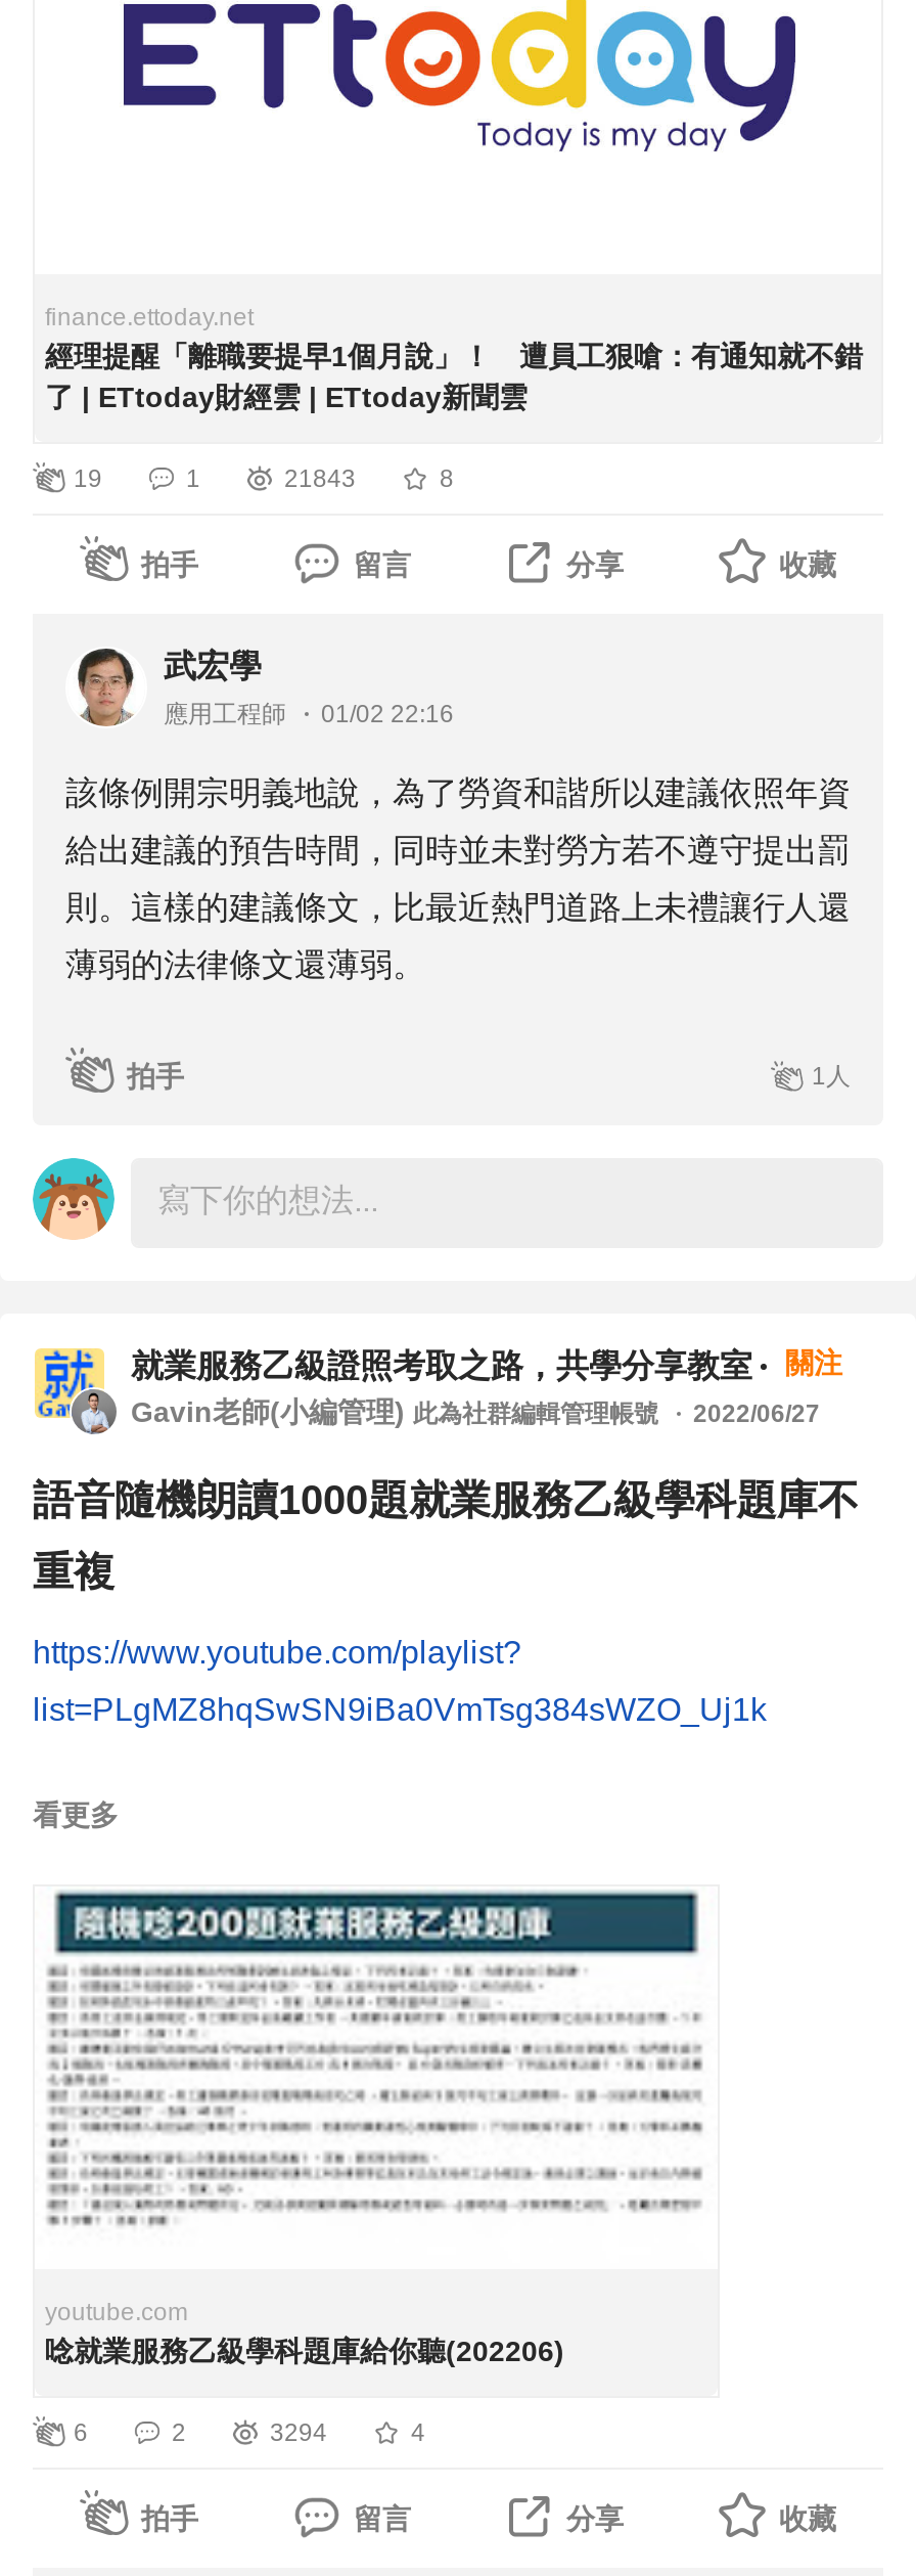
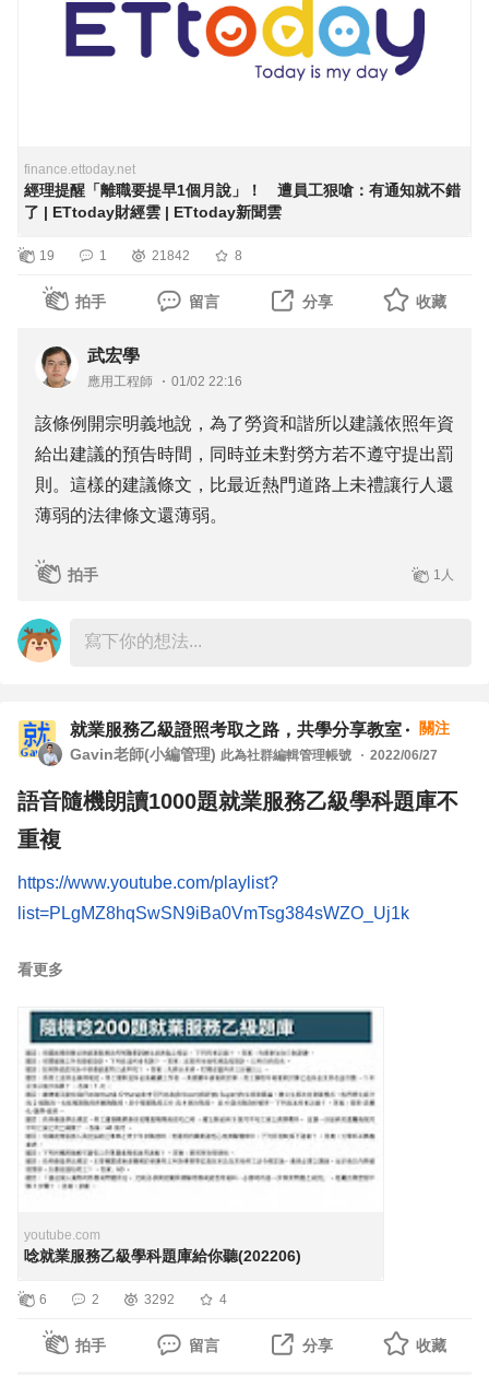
[284,464,356,493] 21843 -> [152,248,190,263] 21842
[270,2418,327,2447] 3294 -> [144,1292,175,1307] 3292

